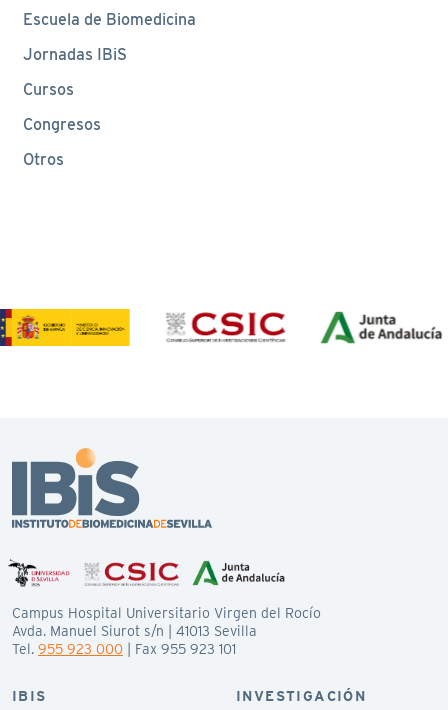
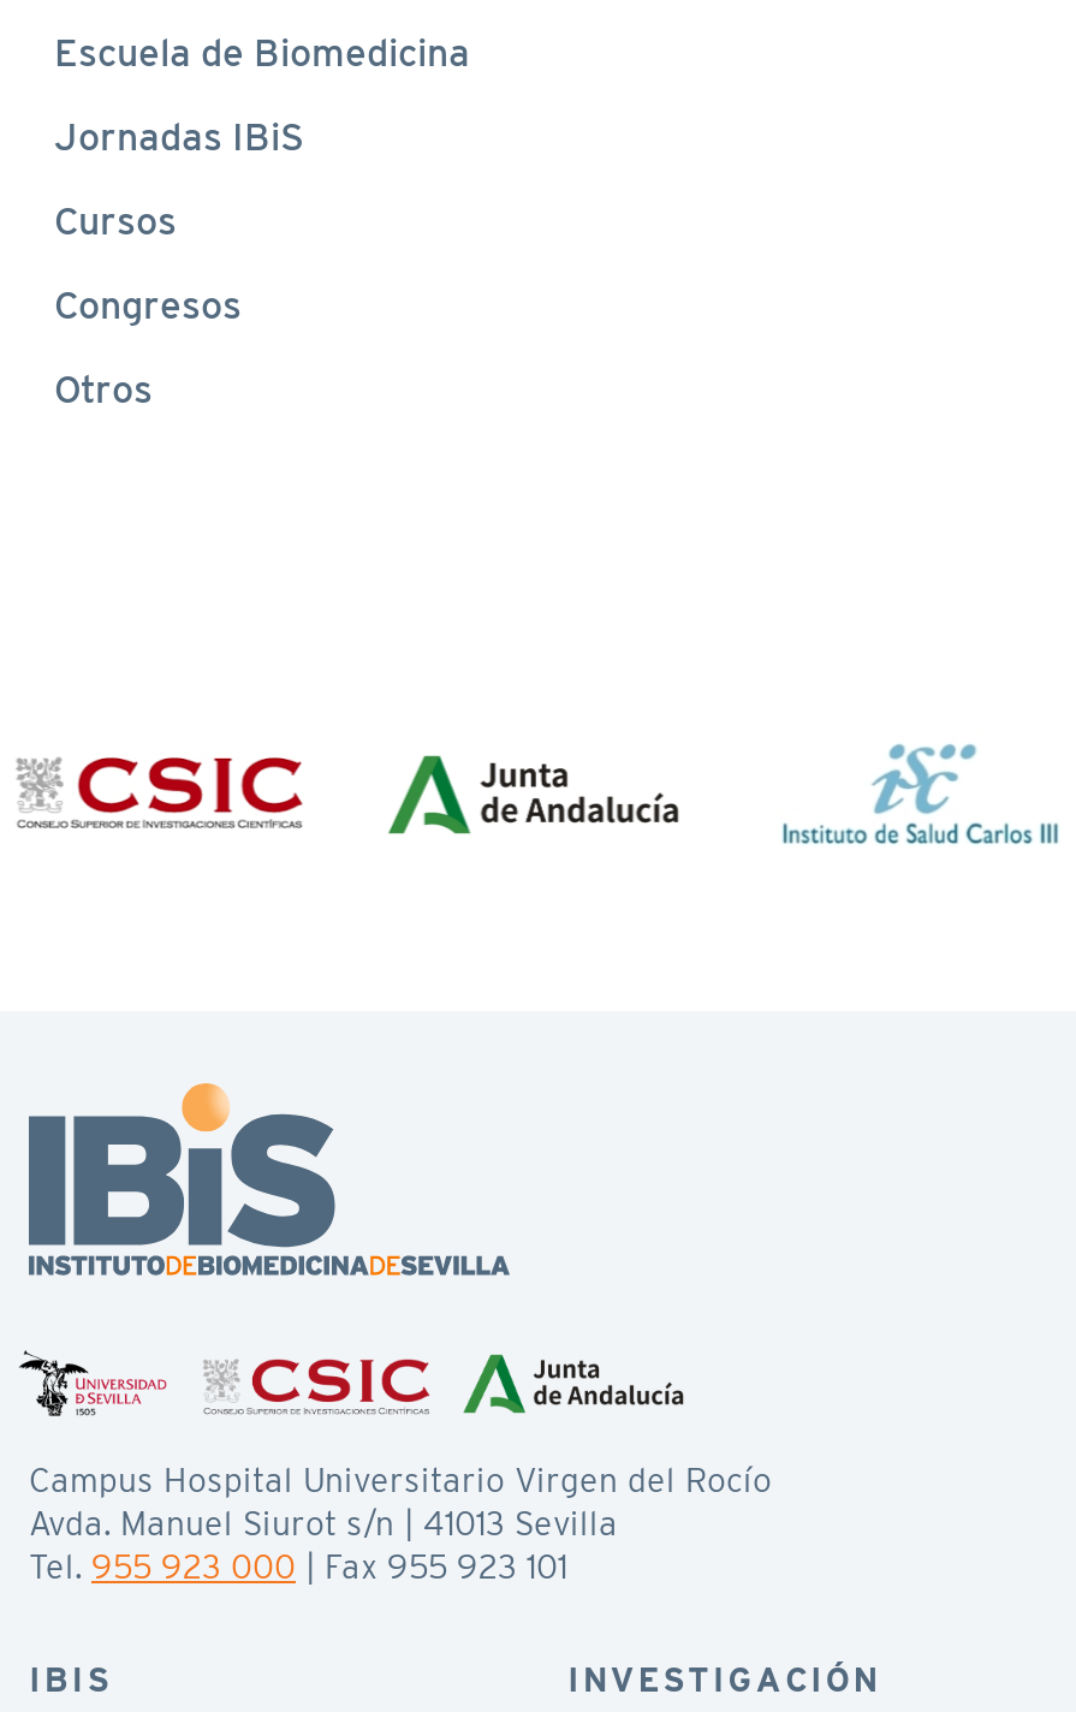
[3,308,131,347] [image] -> [7,749,313,838] [image]
[162,311,286,344] [image] -> [387,754,685,836] [image]
[320,308,443,348] [image] -> [772,742,1063,848] [image]

